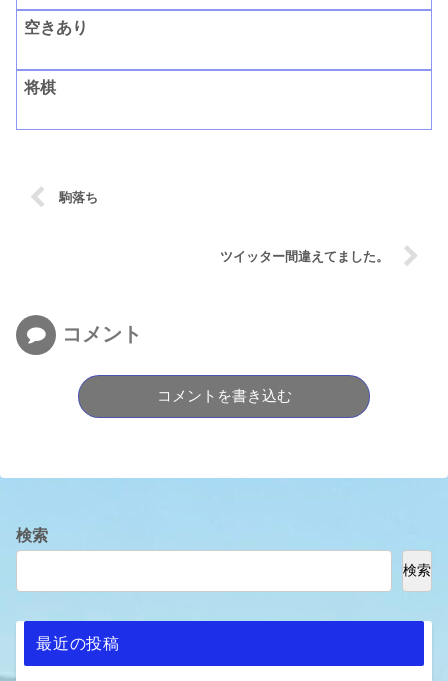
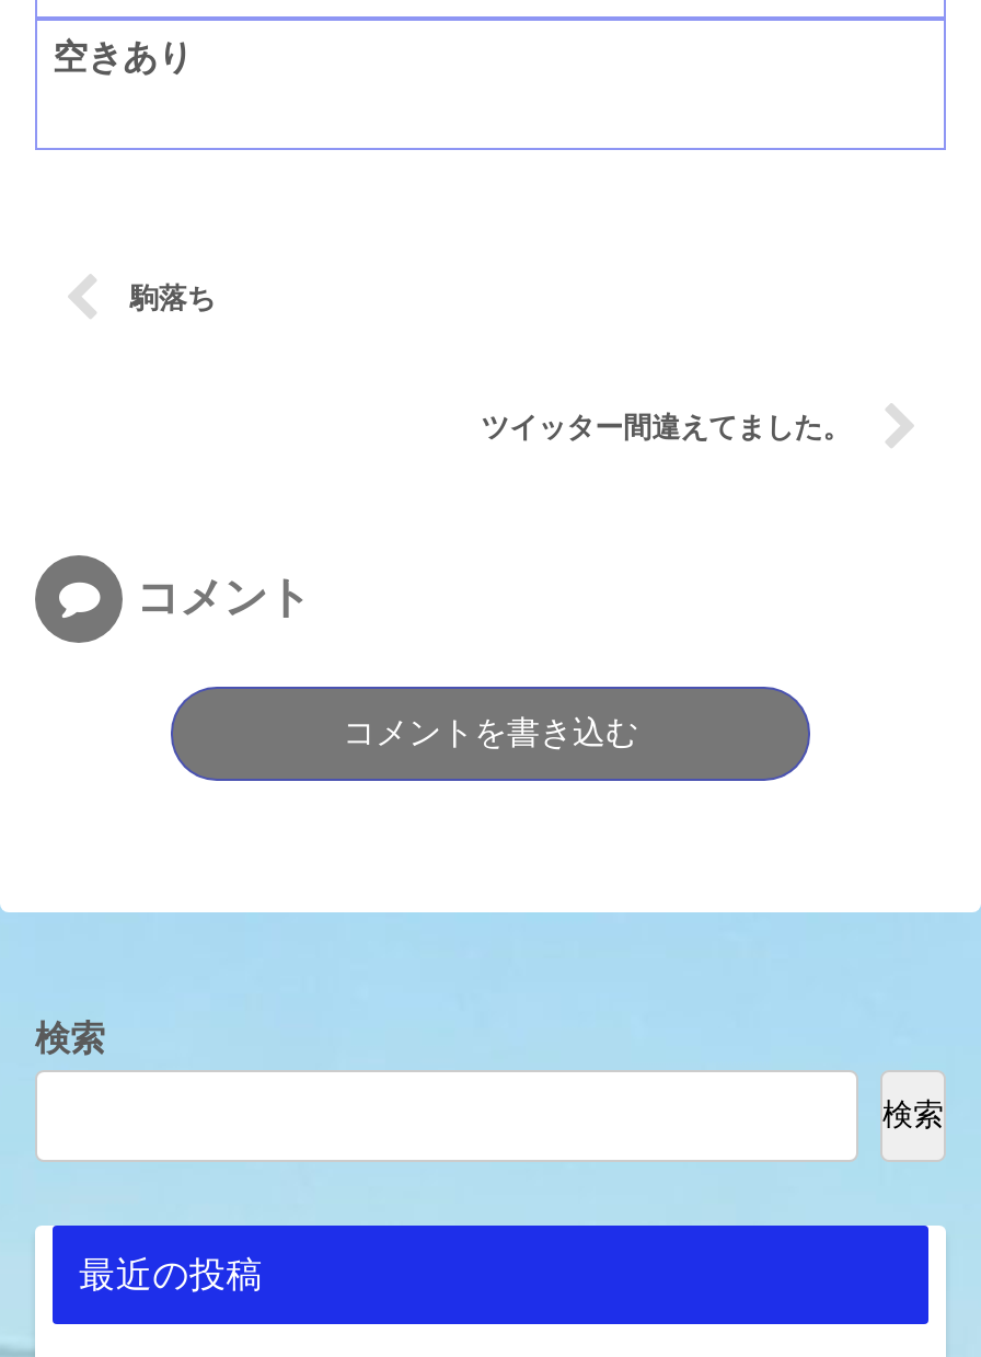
[24,79,56,96] 将棋 -> none

